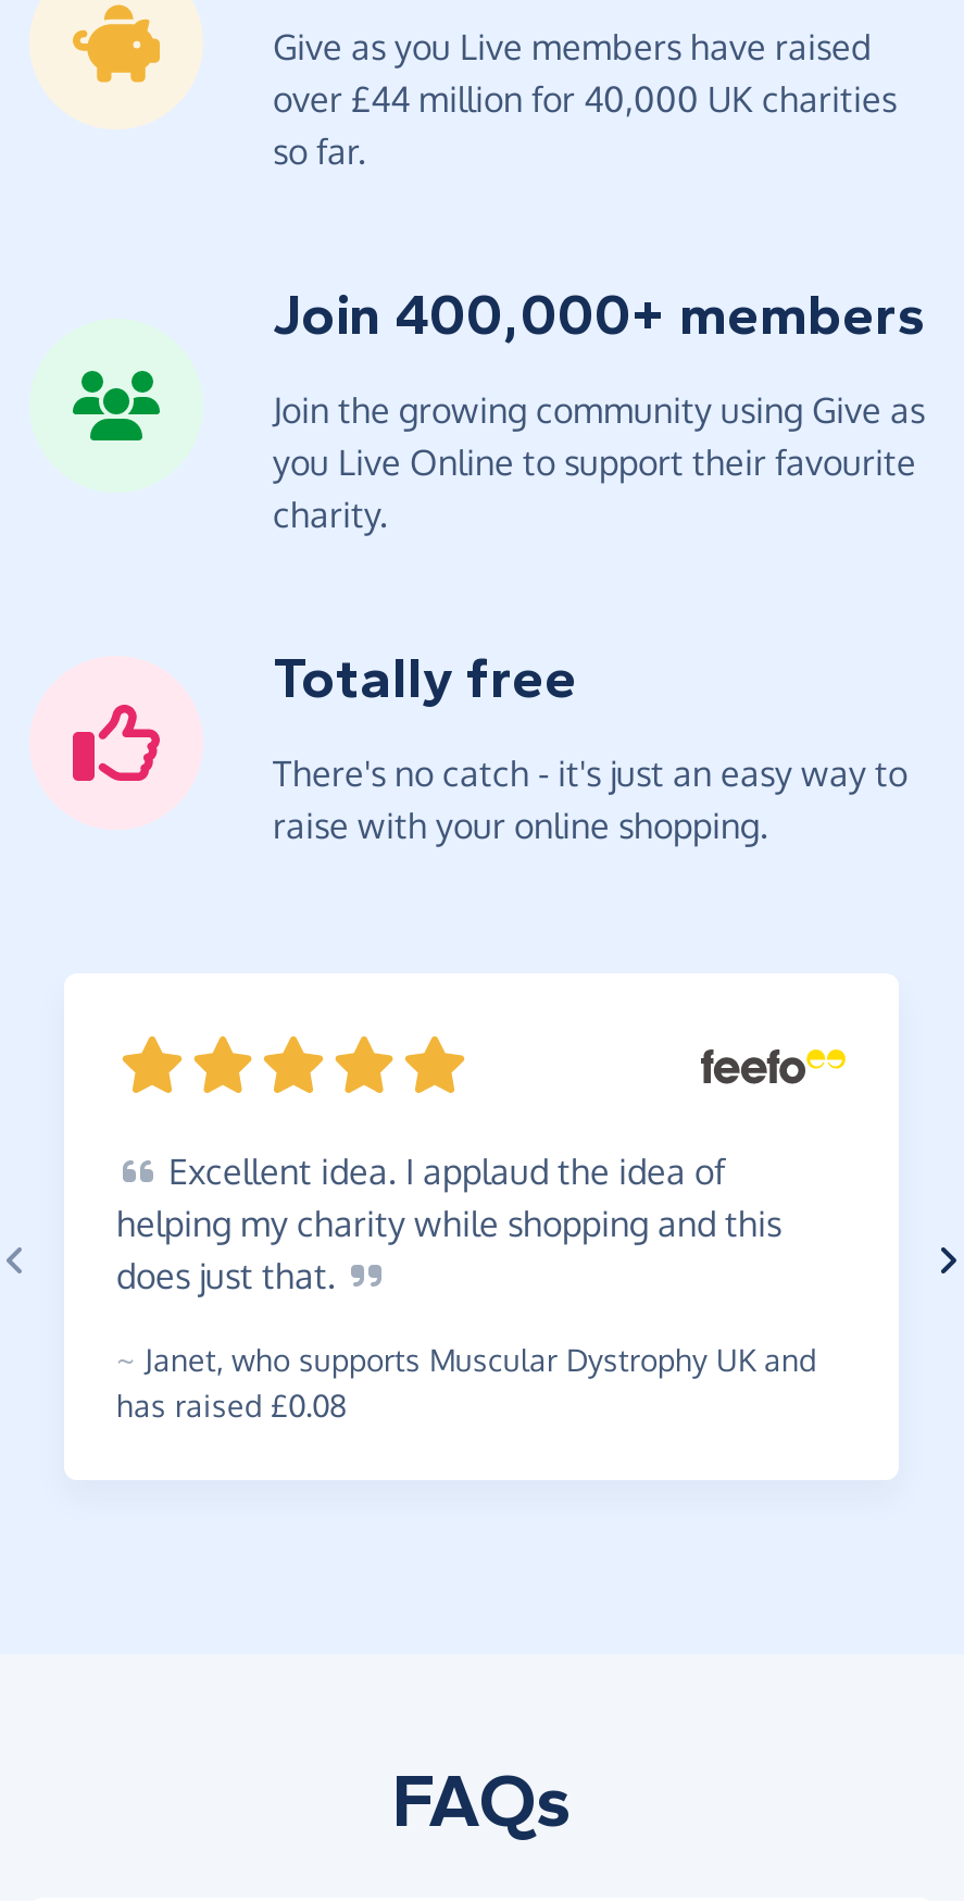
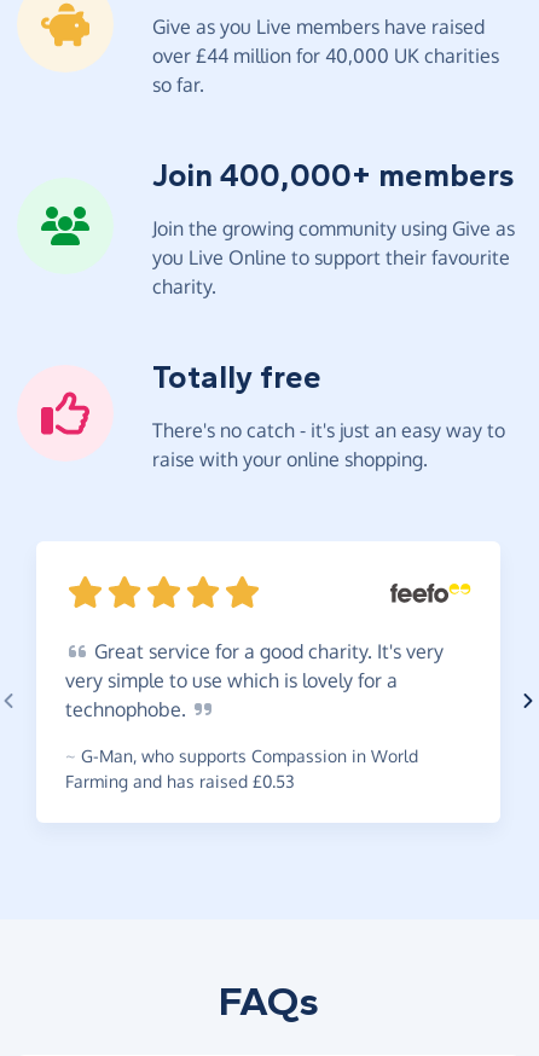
[116,1150,781,1298] Excellent idea. I applaud the idea of | helping my charity while shopping and this | does just that. -> [65,639,444,721] Great service for a good charity. It's very | very simple to use which is lovely for a | technophobe.
[116,1341,816,1424] ~ Janet, who supports Muscular Dystrophy UK and | has raised £0.08 -> [65,745,418,791] ~ G-Man, who supports Compassion in World | Farming and has raised £0.53

